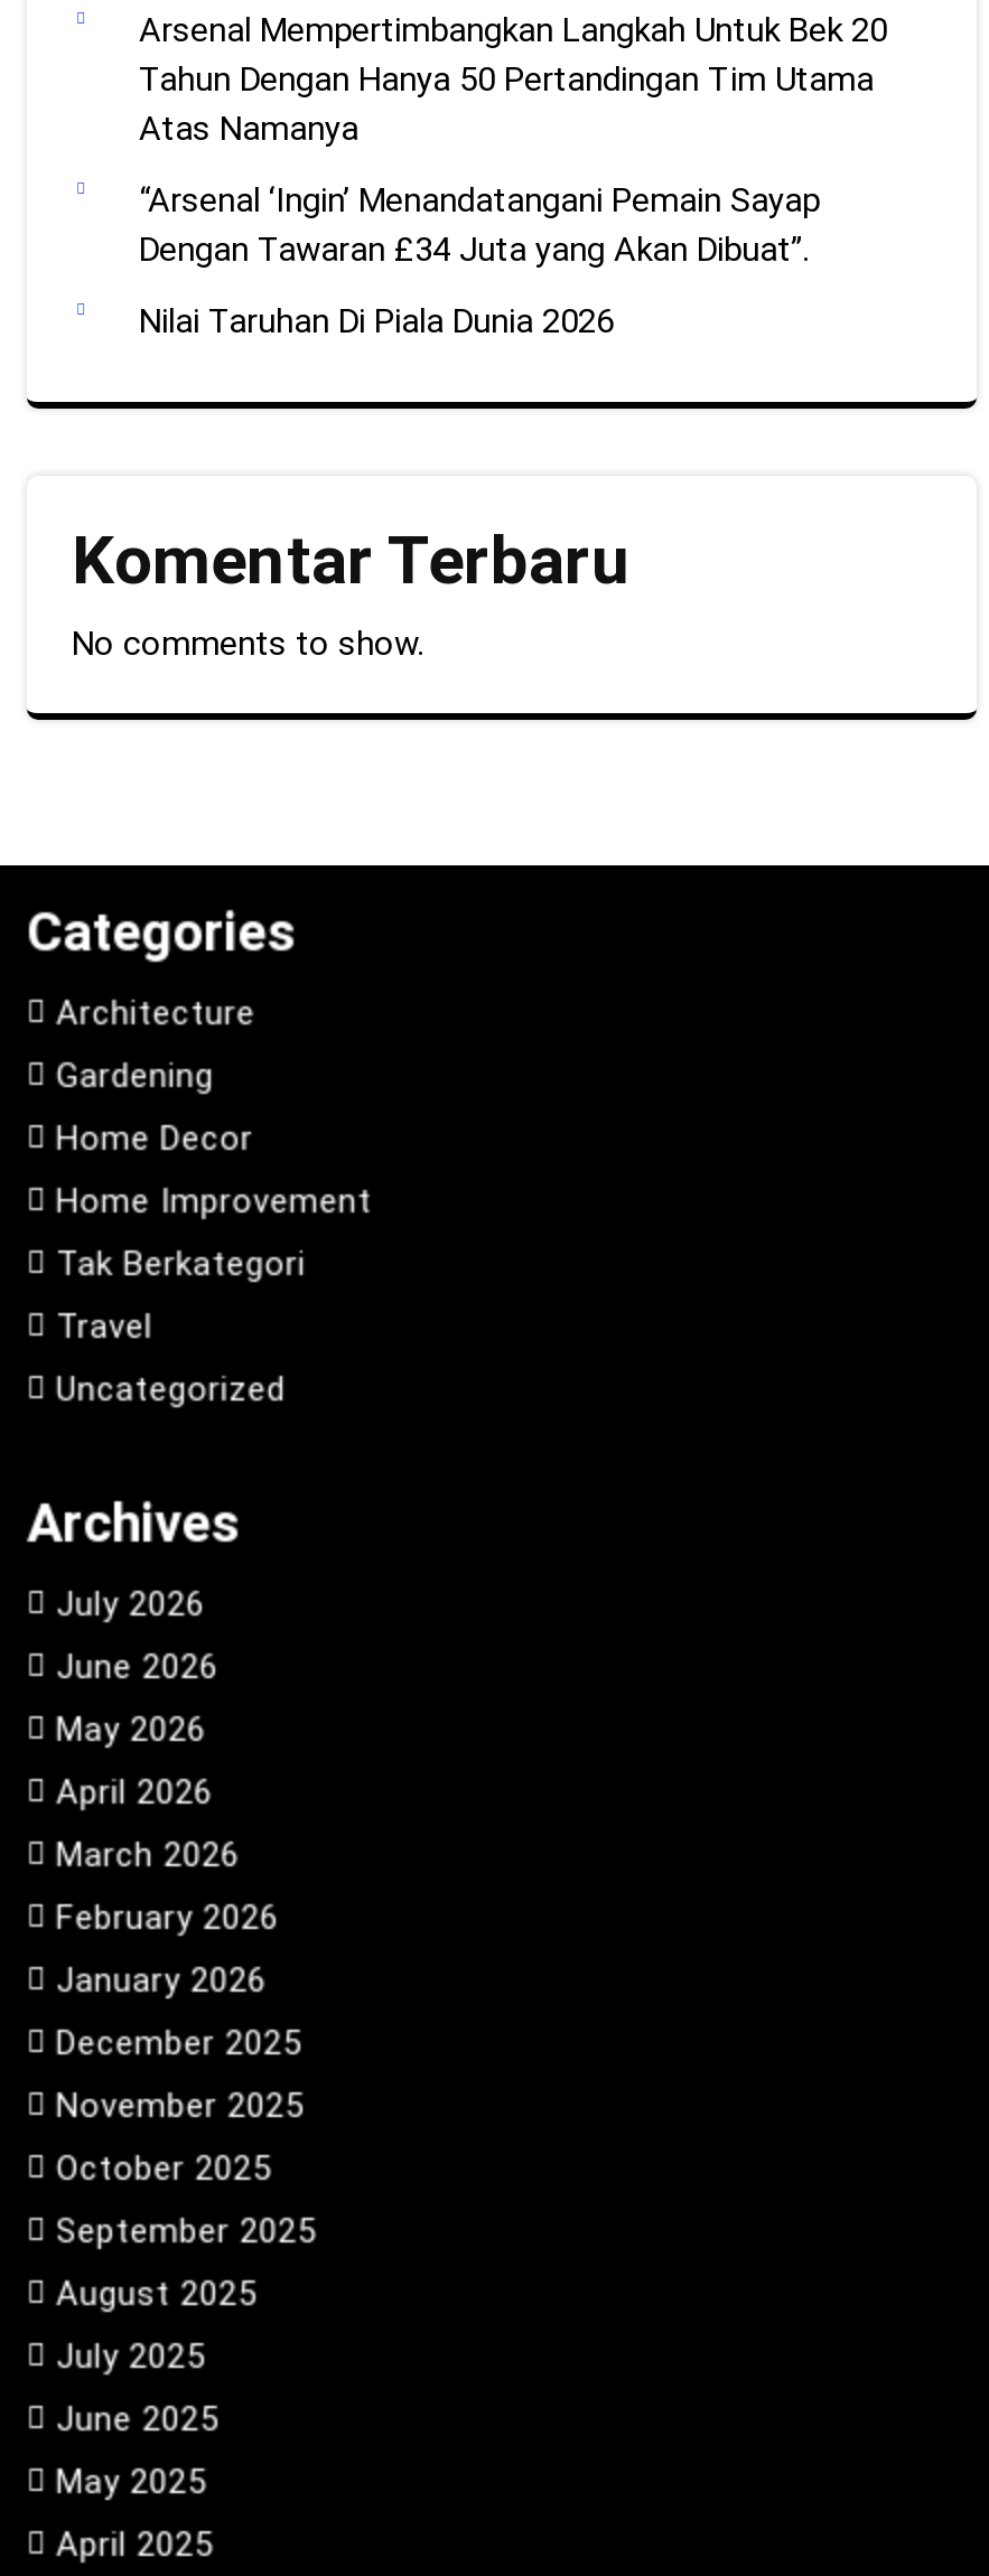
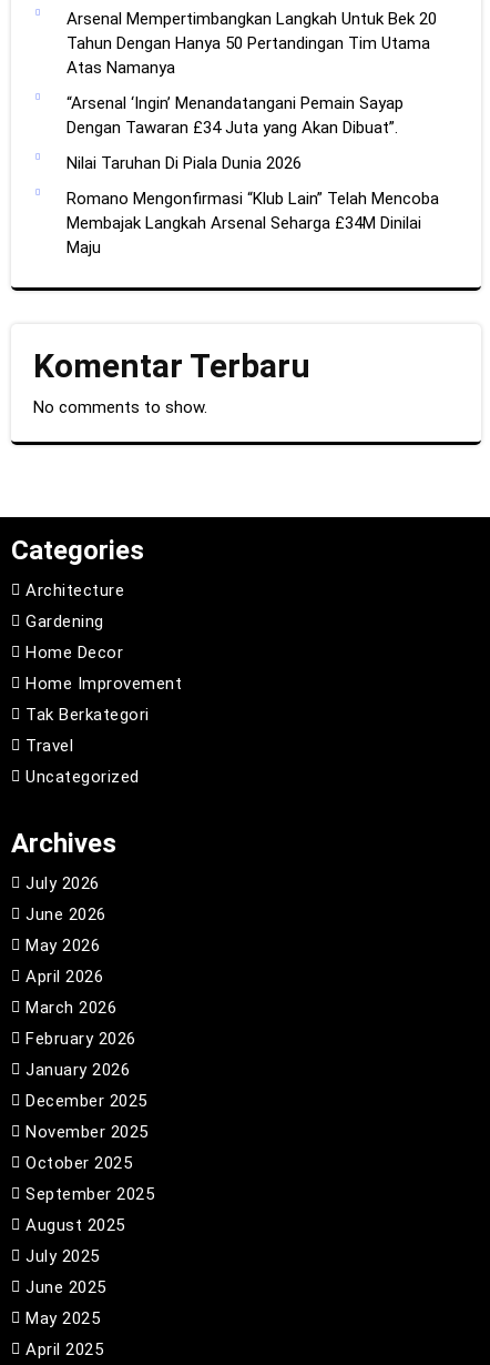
none -> [67,189,439,258] Romano Mengonfirmasi “Klub Lain” Telah Mencoba | Membajak Langkah Arsenal Seharga £34M Dinilai | Maju

